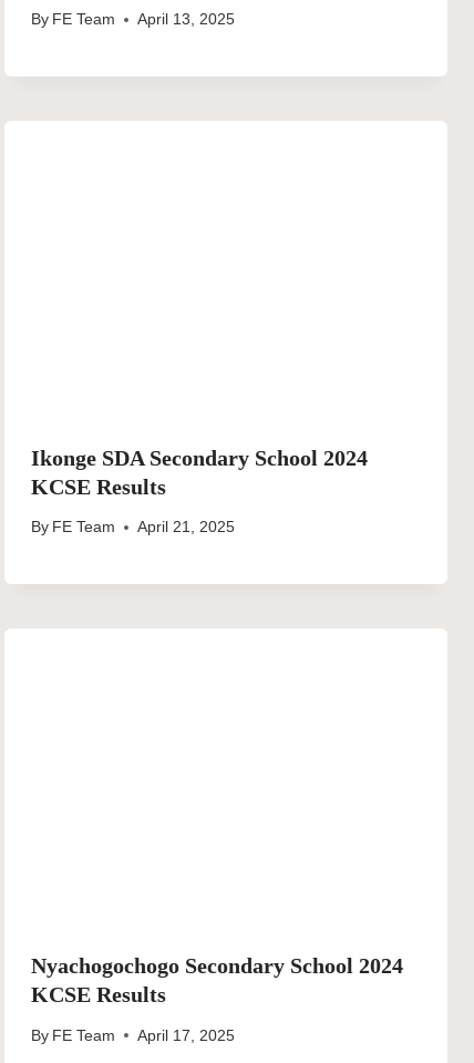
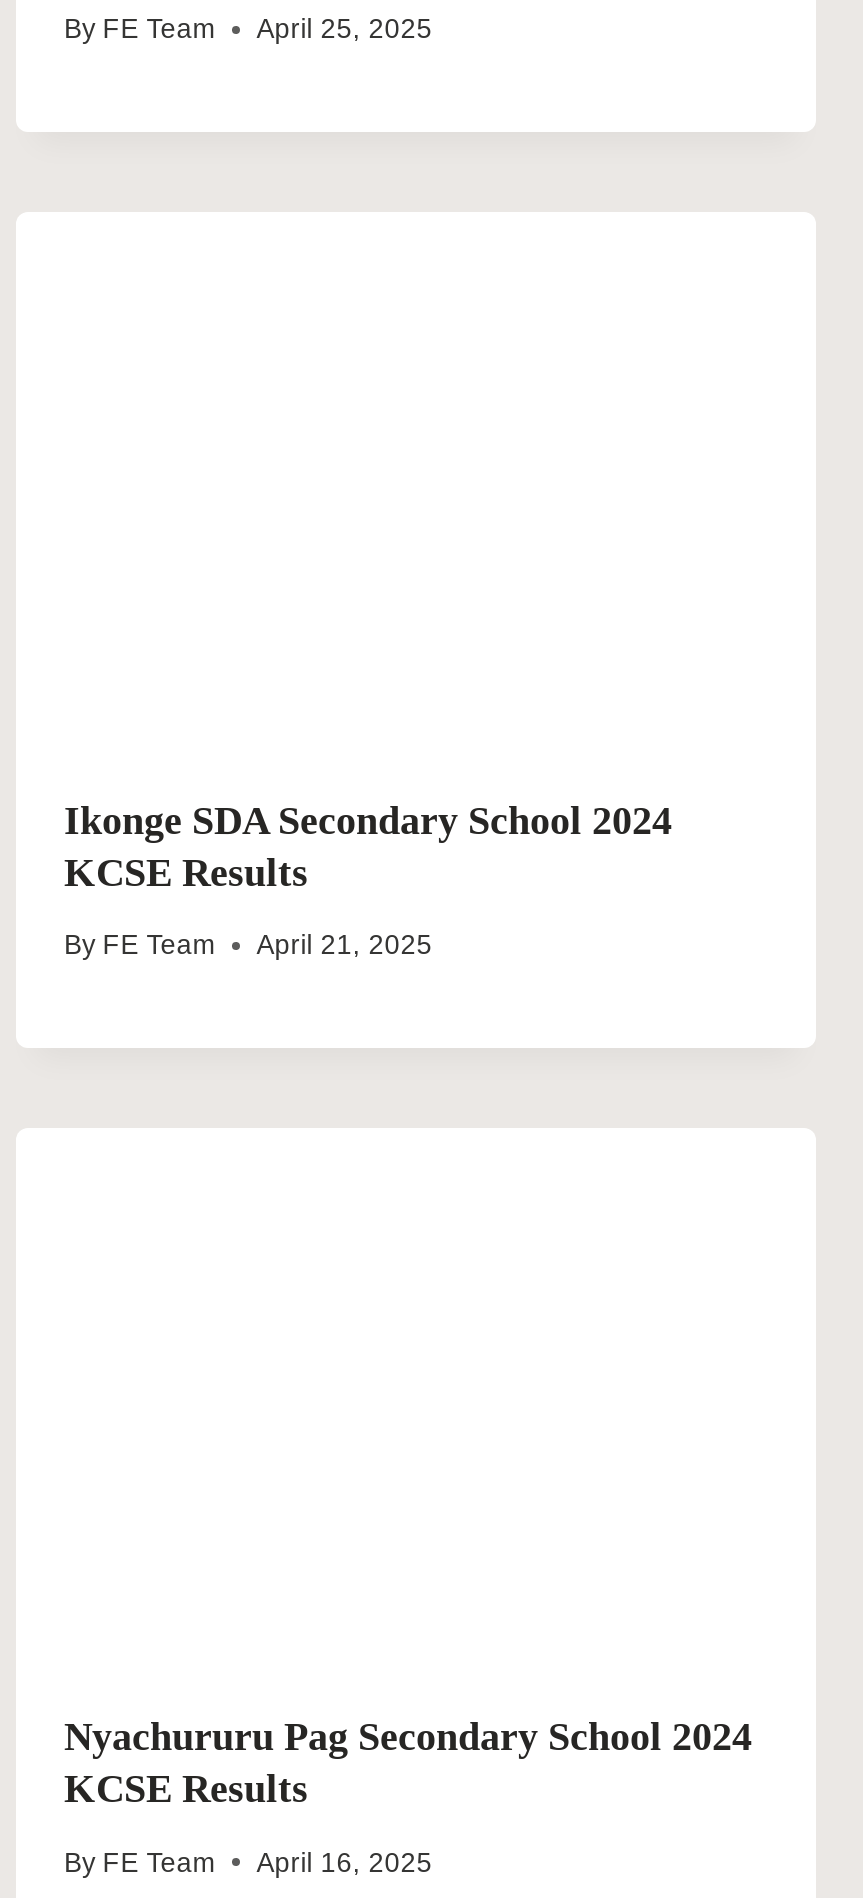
[31,11,235,28] By FE Team April 13, 2025 -> [64,14,432,44] By FE Team April 25, 2025
[31,953,403,978] Nyachogochogo Secondary School 2024 -> [64,1714,752,1758] Nyachururu Pag Secondary School 2024
[31,1027,235,1044] By FE Team April 17, 2025 -> [64,1847,432,1877] By FE Team April 16, 2025

